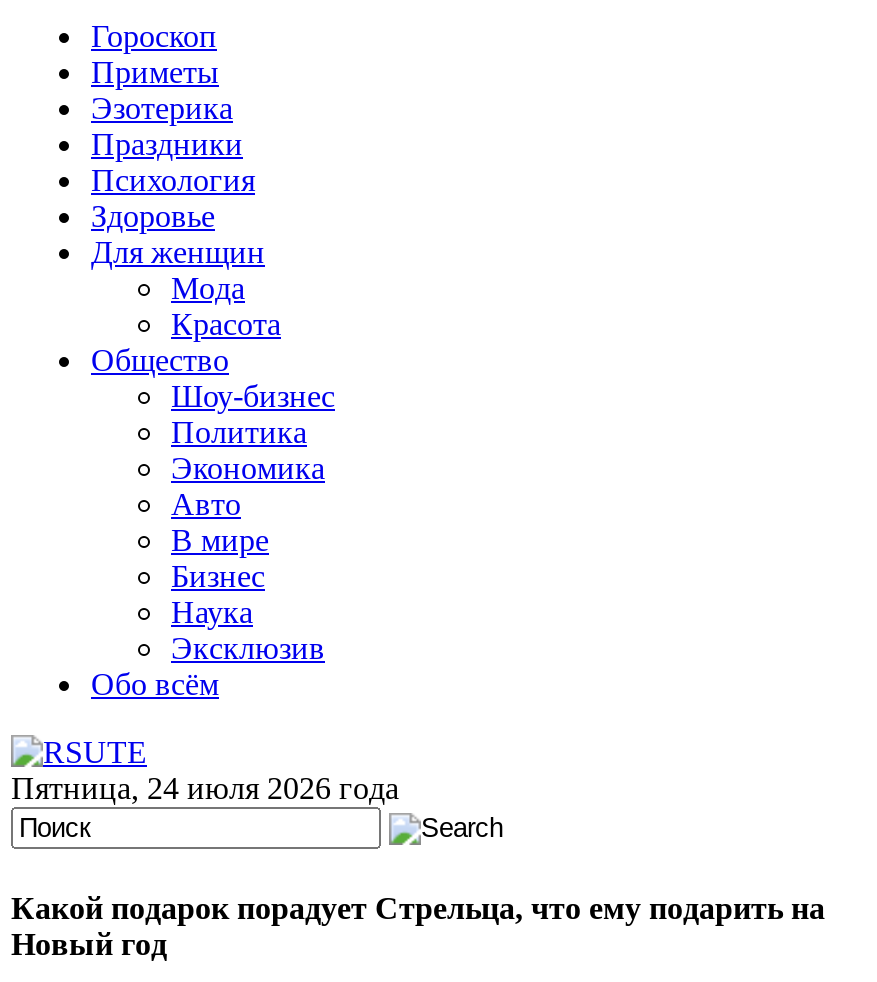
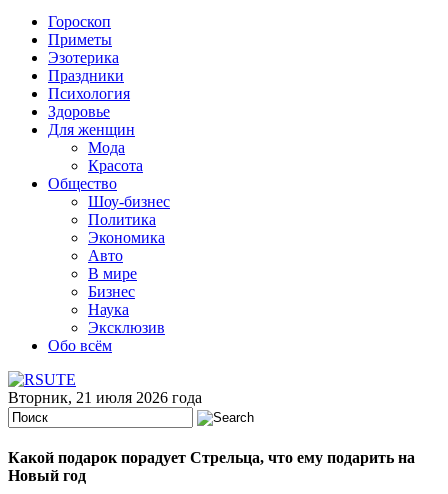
[11,771,399,805] Пятница, 24 июля 2026 года -> [8,389,202,406] Вторник, 21 июля 2026 года

